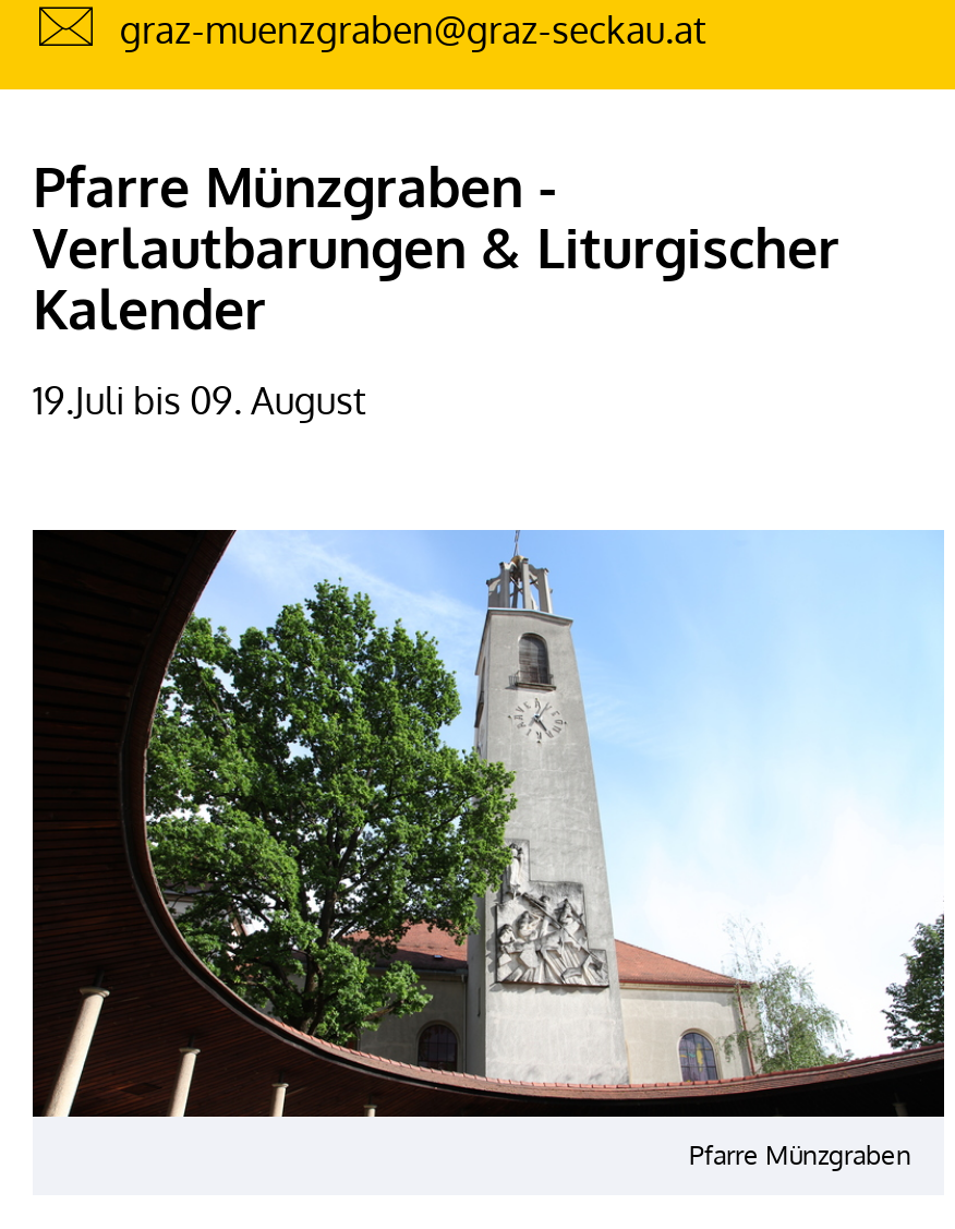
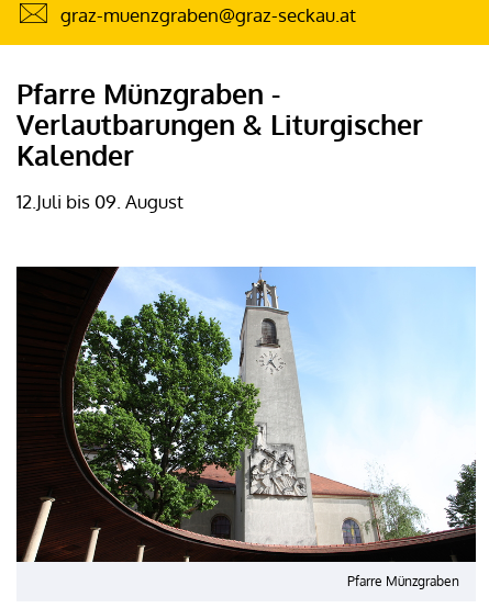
[33,377,366,423] 19.Juli bis 09. August -> [16,190,184,213] 12.Juli bis 09. August

